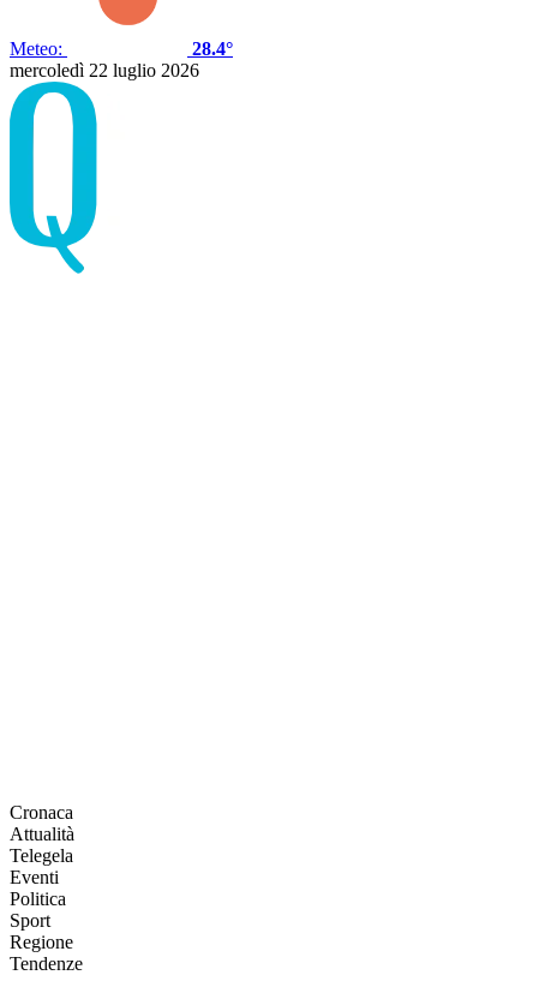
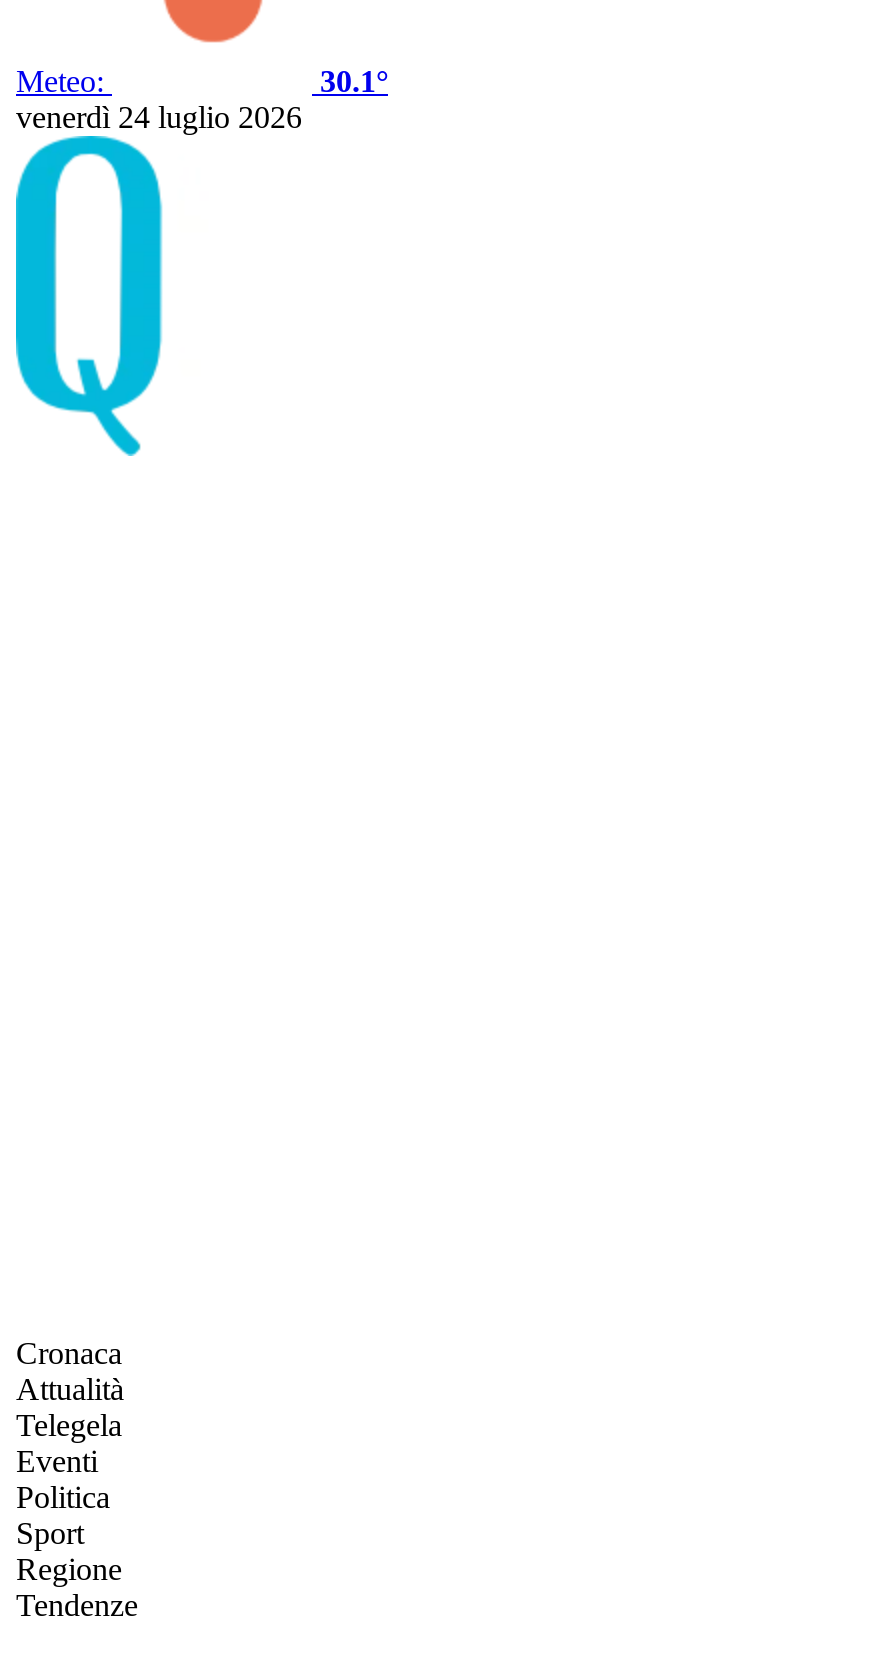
[192,38,233,59] 28.4° -> [320,64,388,98] 30.1°
[10,60,199,80] mercoledì 22 luglio 2026 -> [16,100,302,134] venerdì 24 luglio 2026

